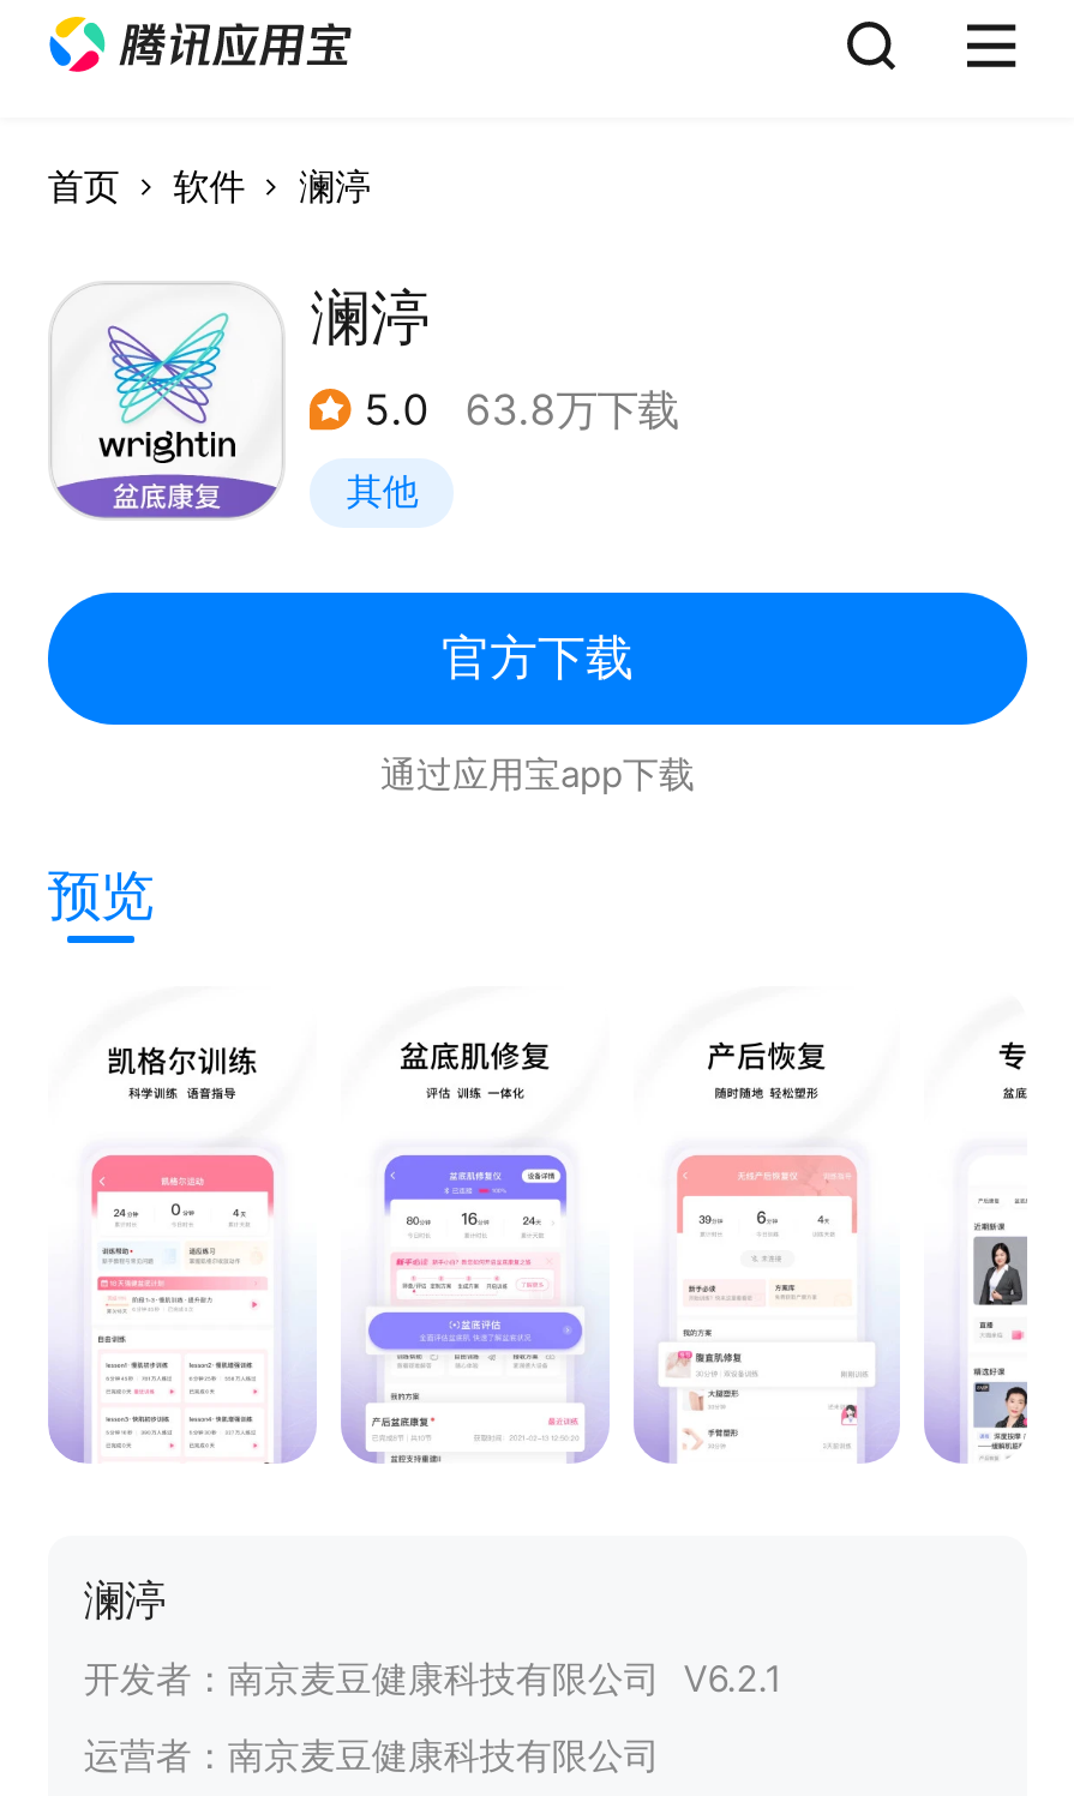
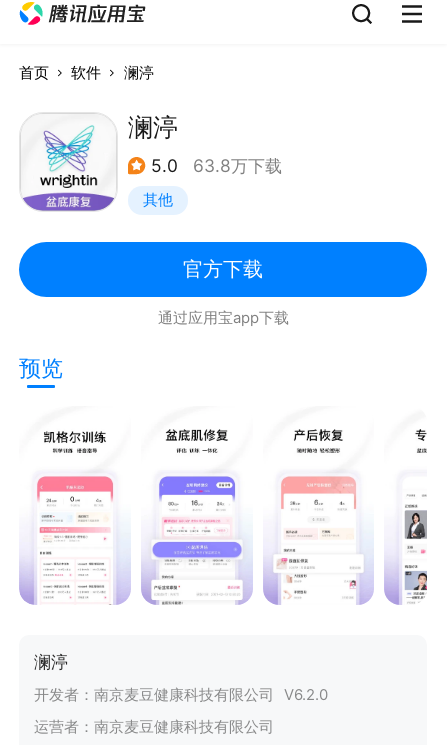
[84,1657,782,1701] 开发者：南京麦豆健康科技有限公司 V6.2.1 -> [34,686,328,704] 开发者：南京麦豆健康科技有限公司 V6.2.0

